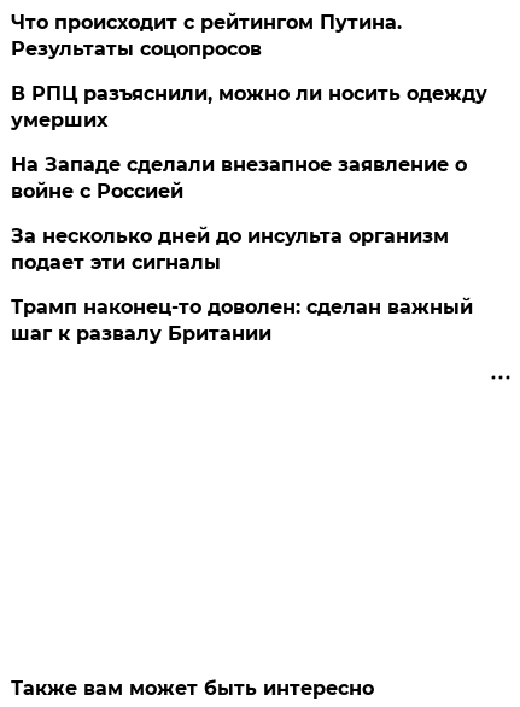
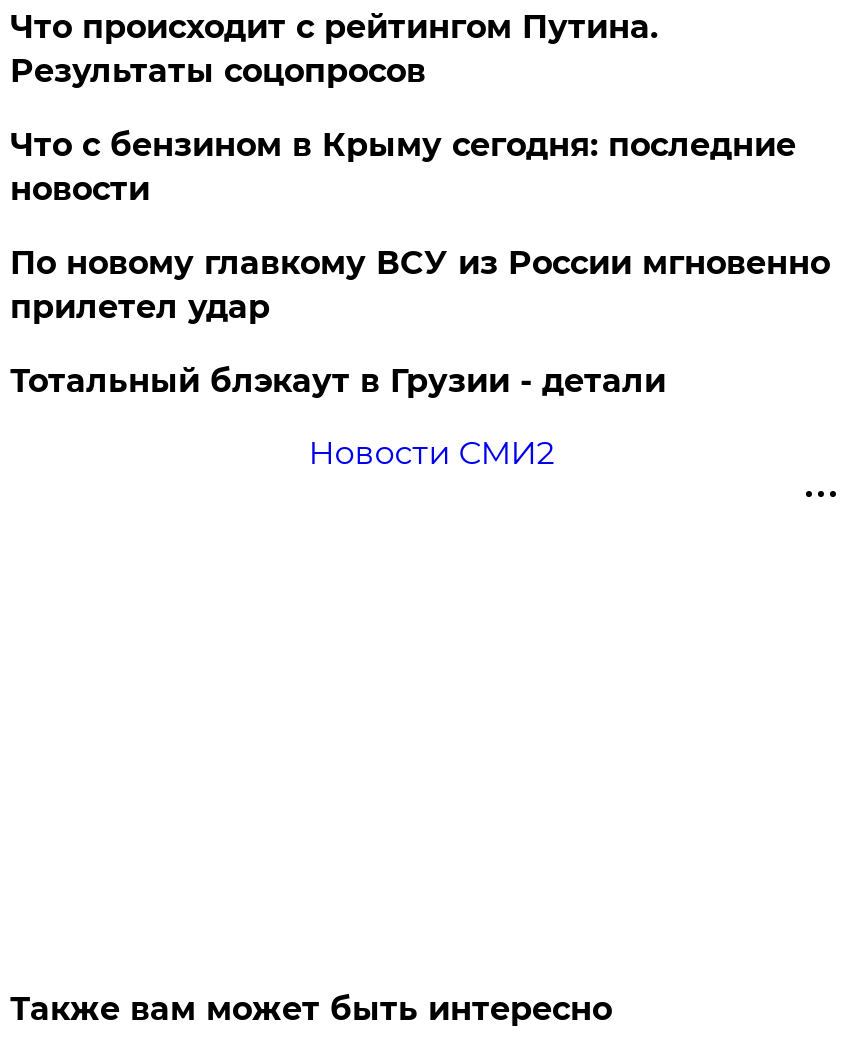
[11,82,488,132] В РПЦ разъяснили, можно ли носить одежду | умерших -> [10,127,796,209] Что с бензином в Крыму сегодня: последние | новости
[11,153,467,203] На Западе сделали внезапное заявление о | войне с Россией -> [10,245,830,327] По новому главкому ВСУ из России мгновенно | прилетел удар
[11,225,449,274] За несколько дней до инсульта организм | подает эти сигналы -> [10,363,666,401] Тотальный блэкаут в Грузии - детали
[11,296,473,345] Трамп наконец-то доволен: сделан важный | шаг к развалу Британии -> [308,435,554,473] Новости СМИ2

